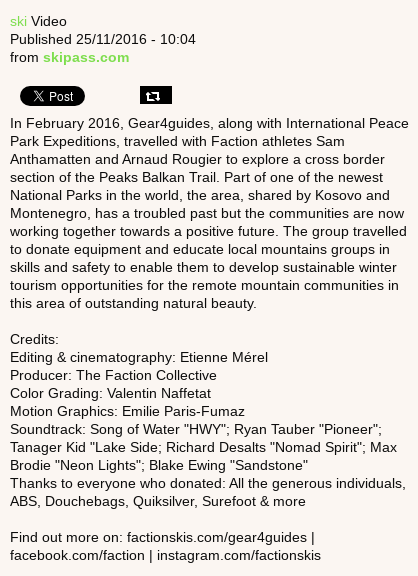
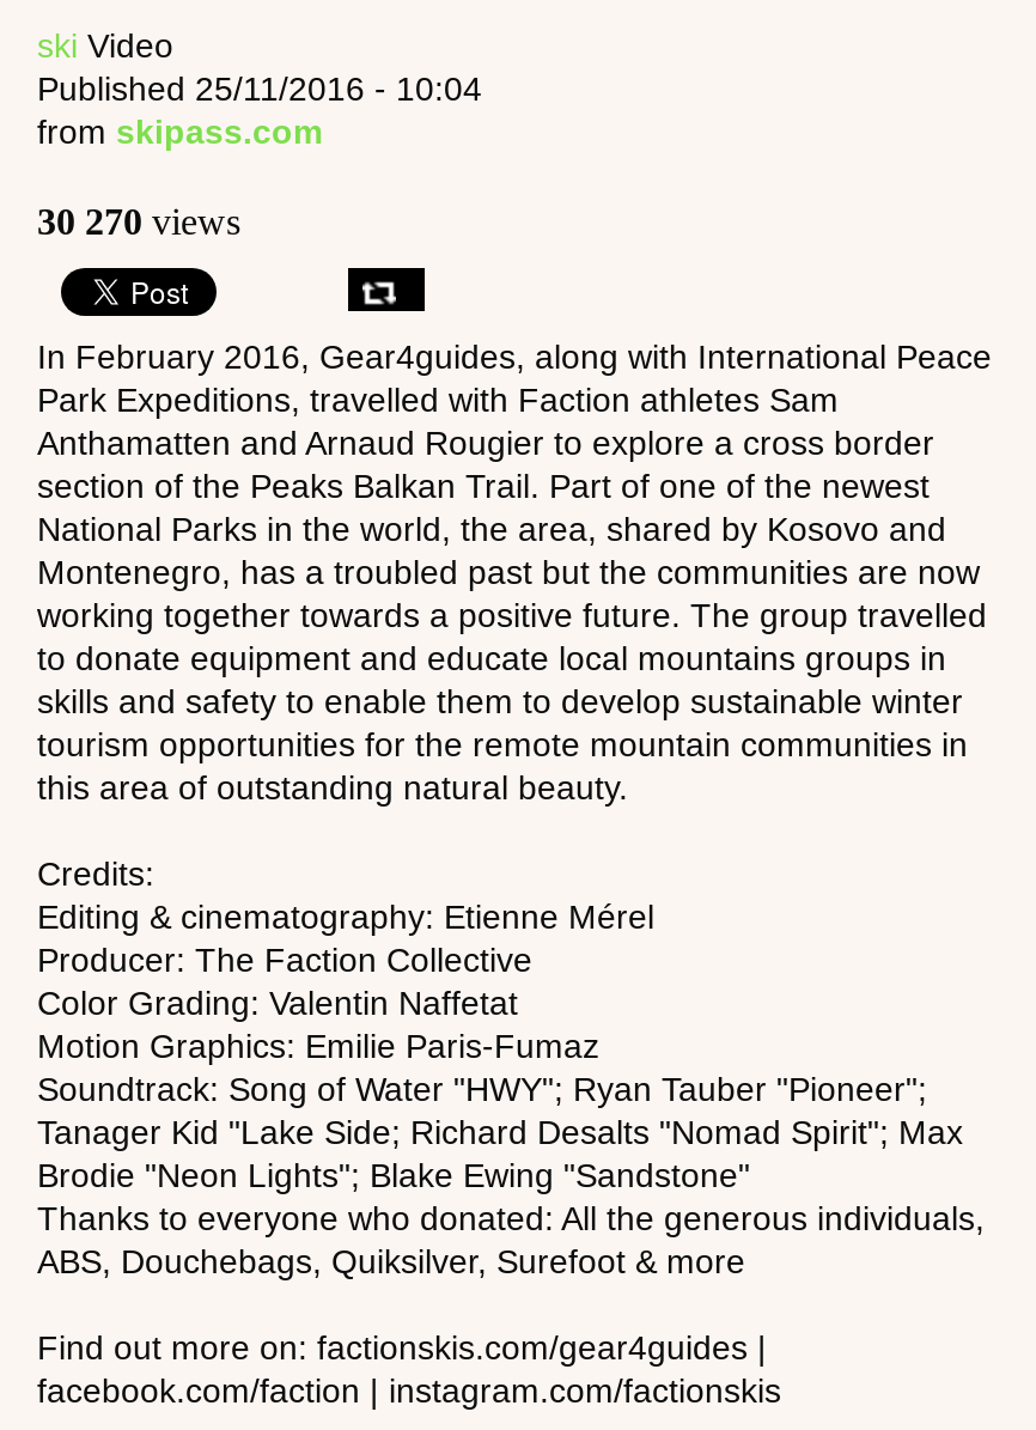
none -> [37,201,240,241] 30 270 views

